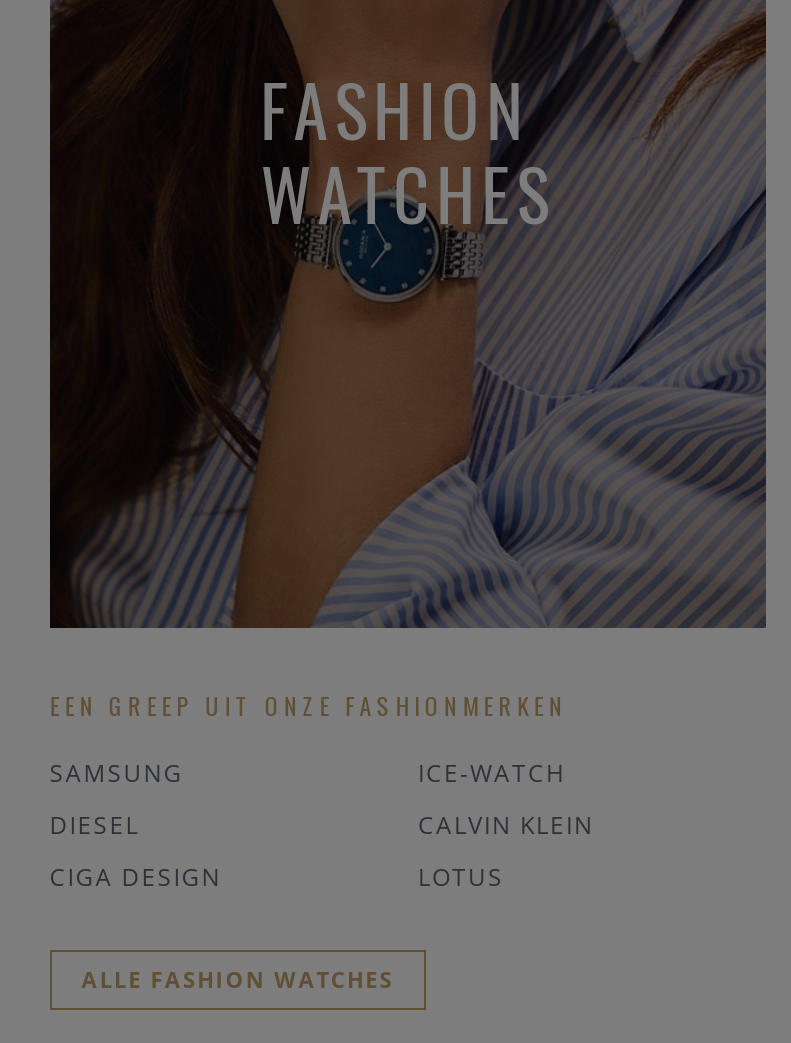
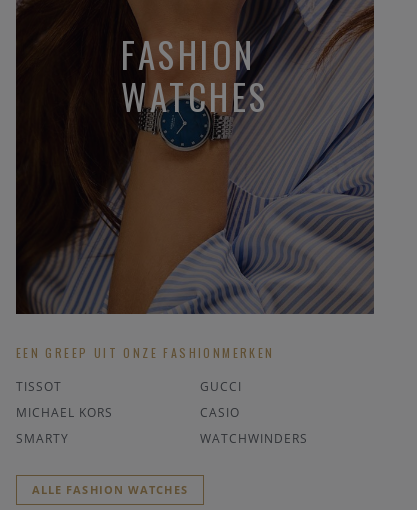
[50,755,566,789] SAMSUNG | ICE-WATCH -> [16,378,242,395] TISSOT | GUCCI
[50,807,594,841] DIESEL | CALVIN KLEIN -> [16,404,240,421] MICHAEL KORS | CASIO
[50,859,504,893] CIGA DESIGN | LOTUS -> [16,430,308,447] SMARTY | WATCHWINDERS

